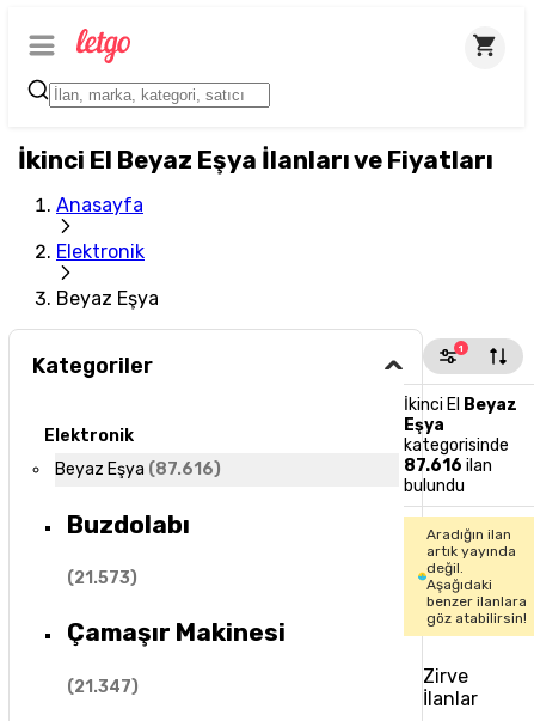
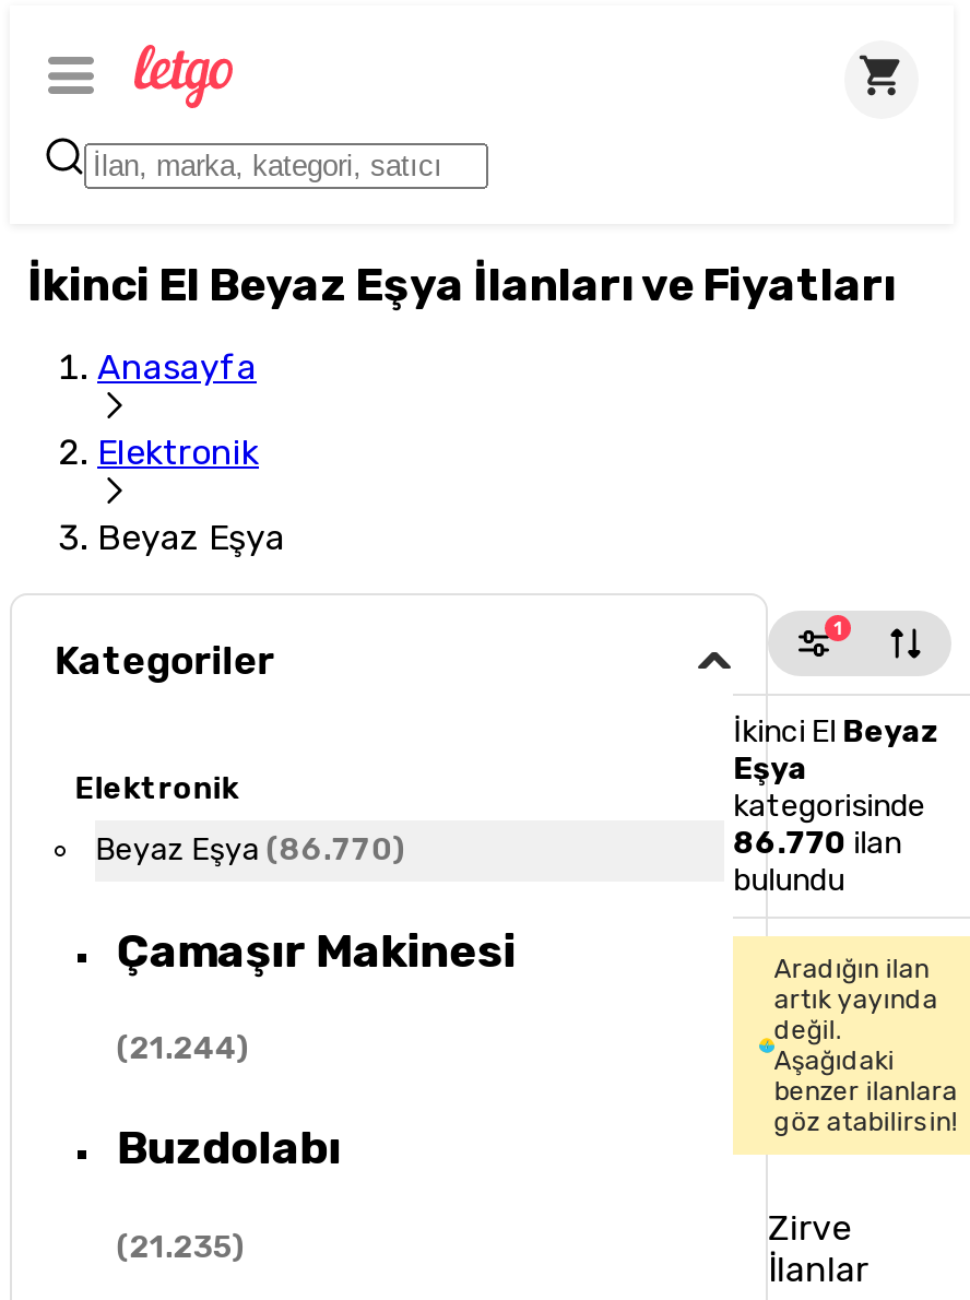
[55,459,221,480] Beyaz Eşya (87.616) -> [96,832,406,1067] Beyaz Eşya (86.770) | (21.244)
[404,456,492,476] 87.616 ilan -> [733,825,901,862] 86.770 ilan
moved [67,509,190,539] -> [117,1121,342,1175]: Buzdolabı
[67,568,138,697] (21.573) | (21.347) -> [117,1229,246,1266] (21.235)
moved [67,618,285,647] -> [117,922,516,977]: Çamaşır Makinesi

